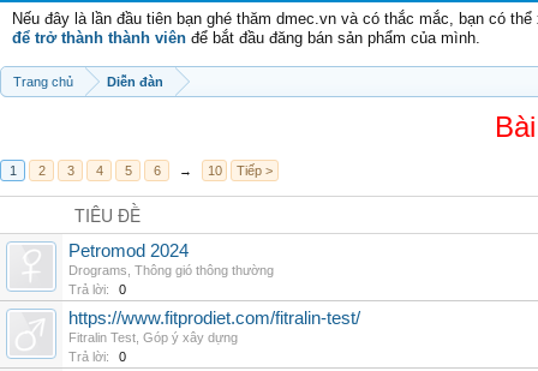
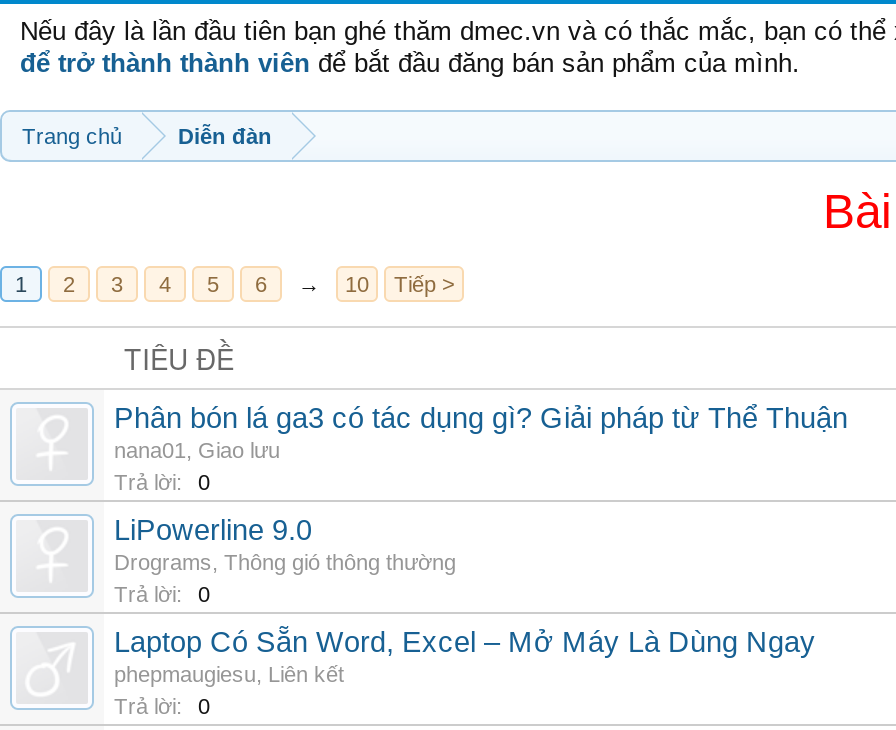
[68,241,189,261] Petromod 2024 -> [114,402,848,546] Phân bón lá ga3 có tác dụng gì? Giải pháp từ Thể Thuận | nana01, Giao lưu | Trả lời: | 0 | LiPowerline 9.0
[68,309,360,345] https://www.fitprodiet.com/fitralin-test/ | Fitralin Test, Góp ý xây dựng -> [114,626,816,686] Laptop Có Sẵn Word, Excel – Mở Máy Là Dùng Ngay | phepmaugiesu, Liên kết

